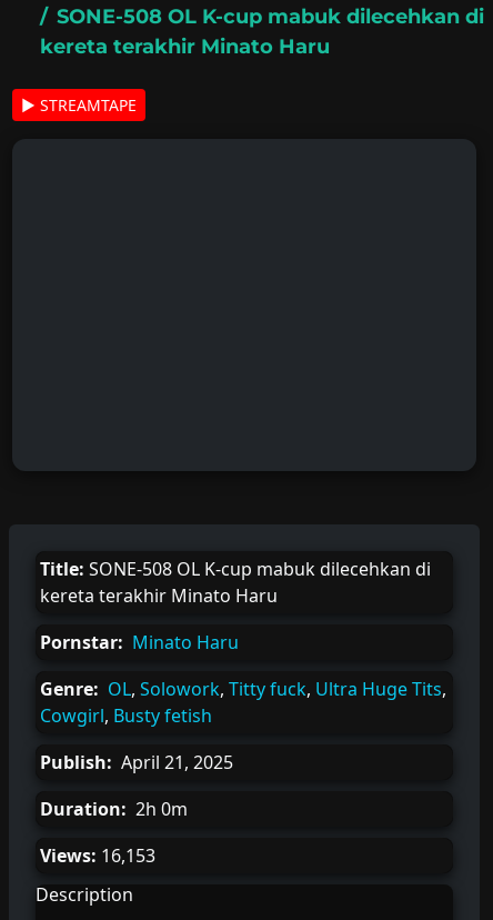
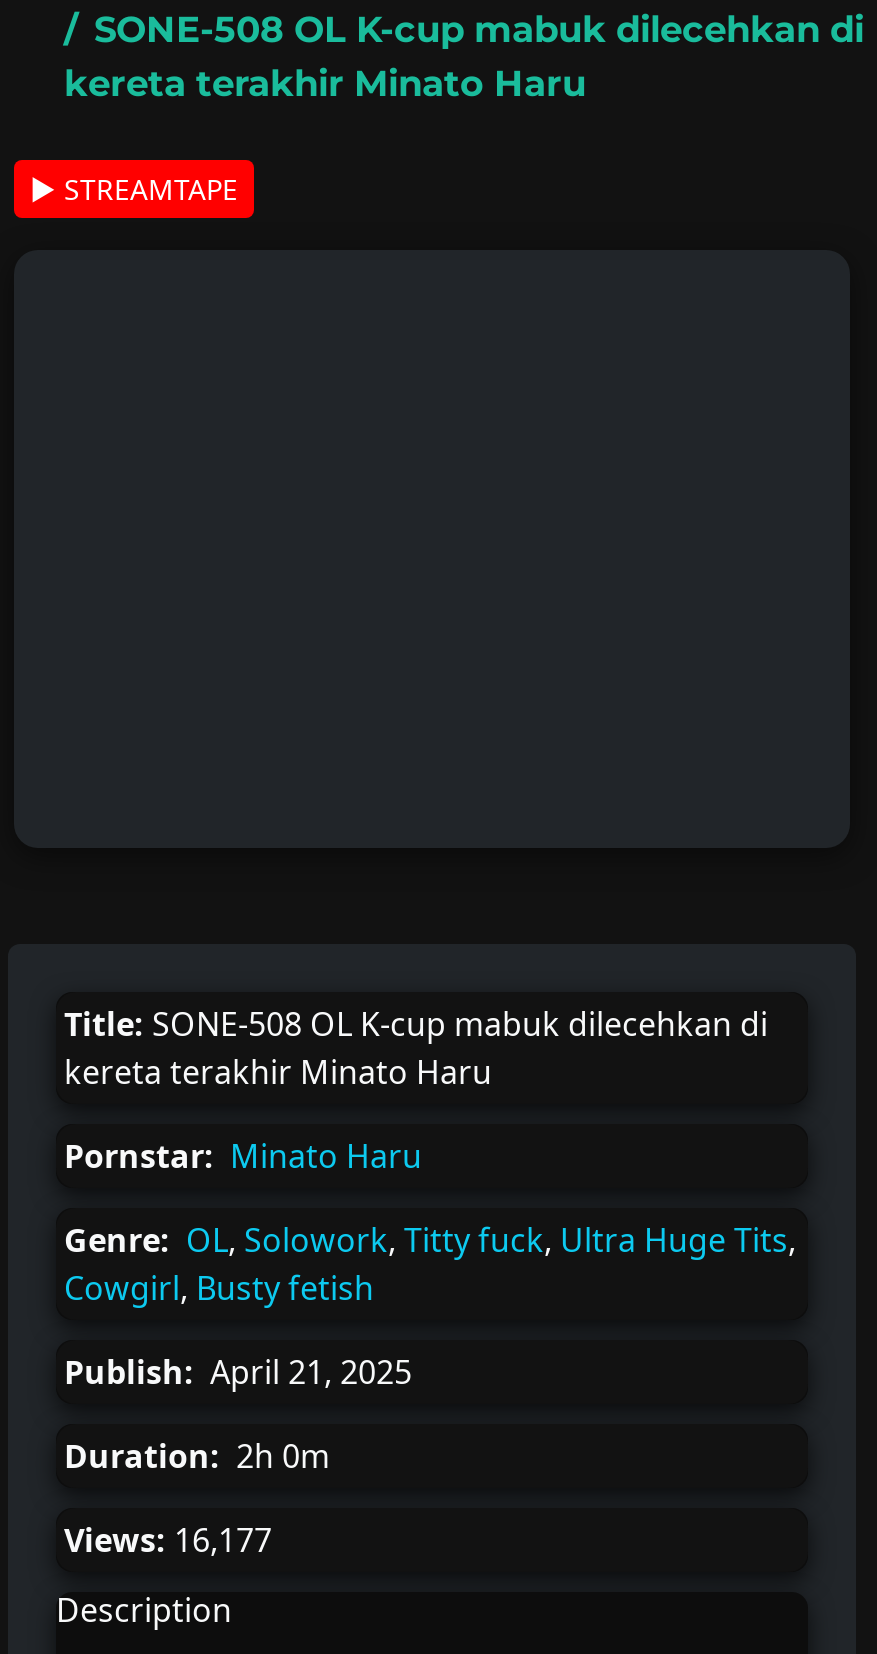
[40,843,155,868] Views: 16,153 -> [64,1518,272,1562] Views: 16,177

